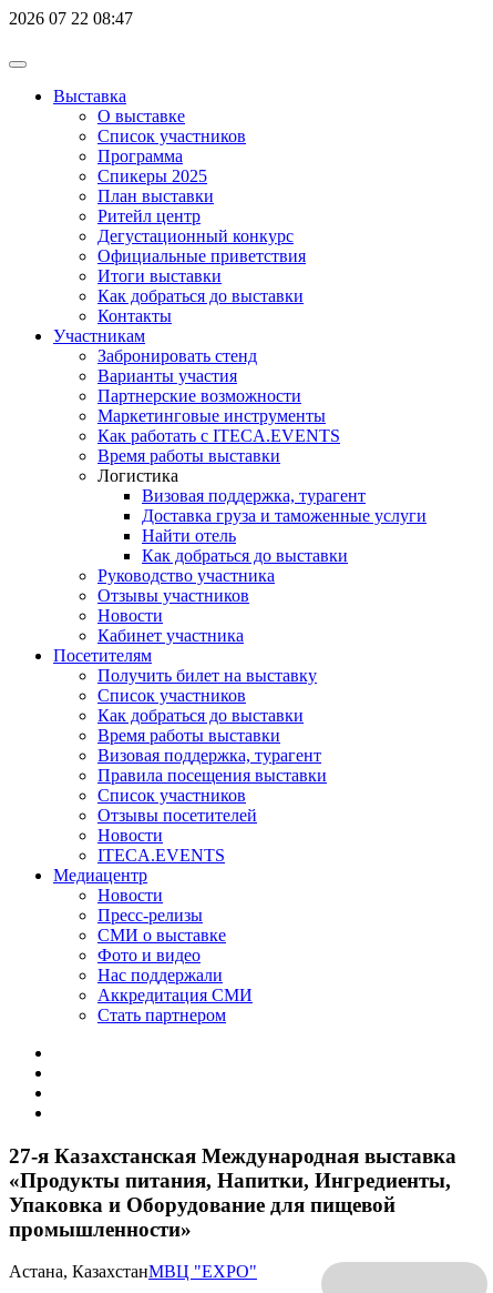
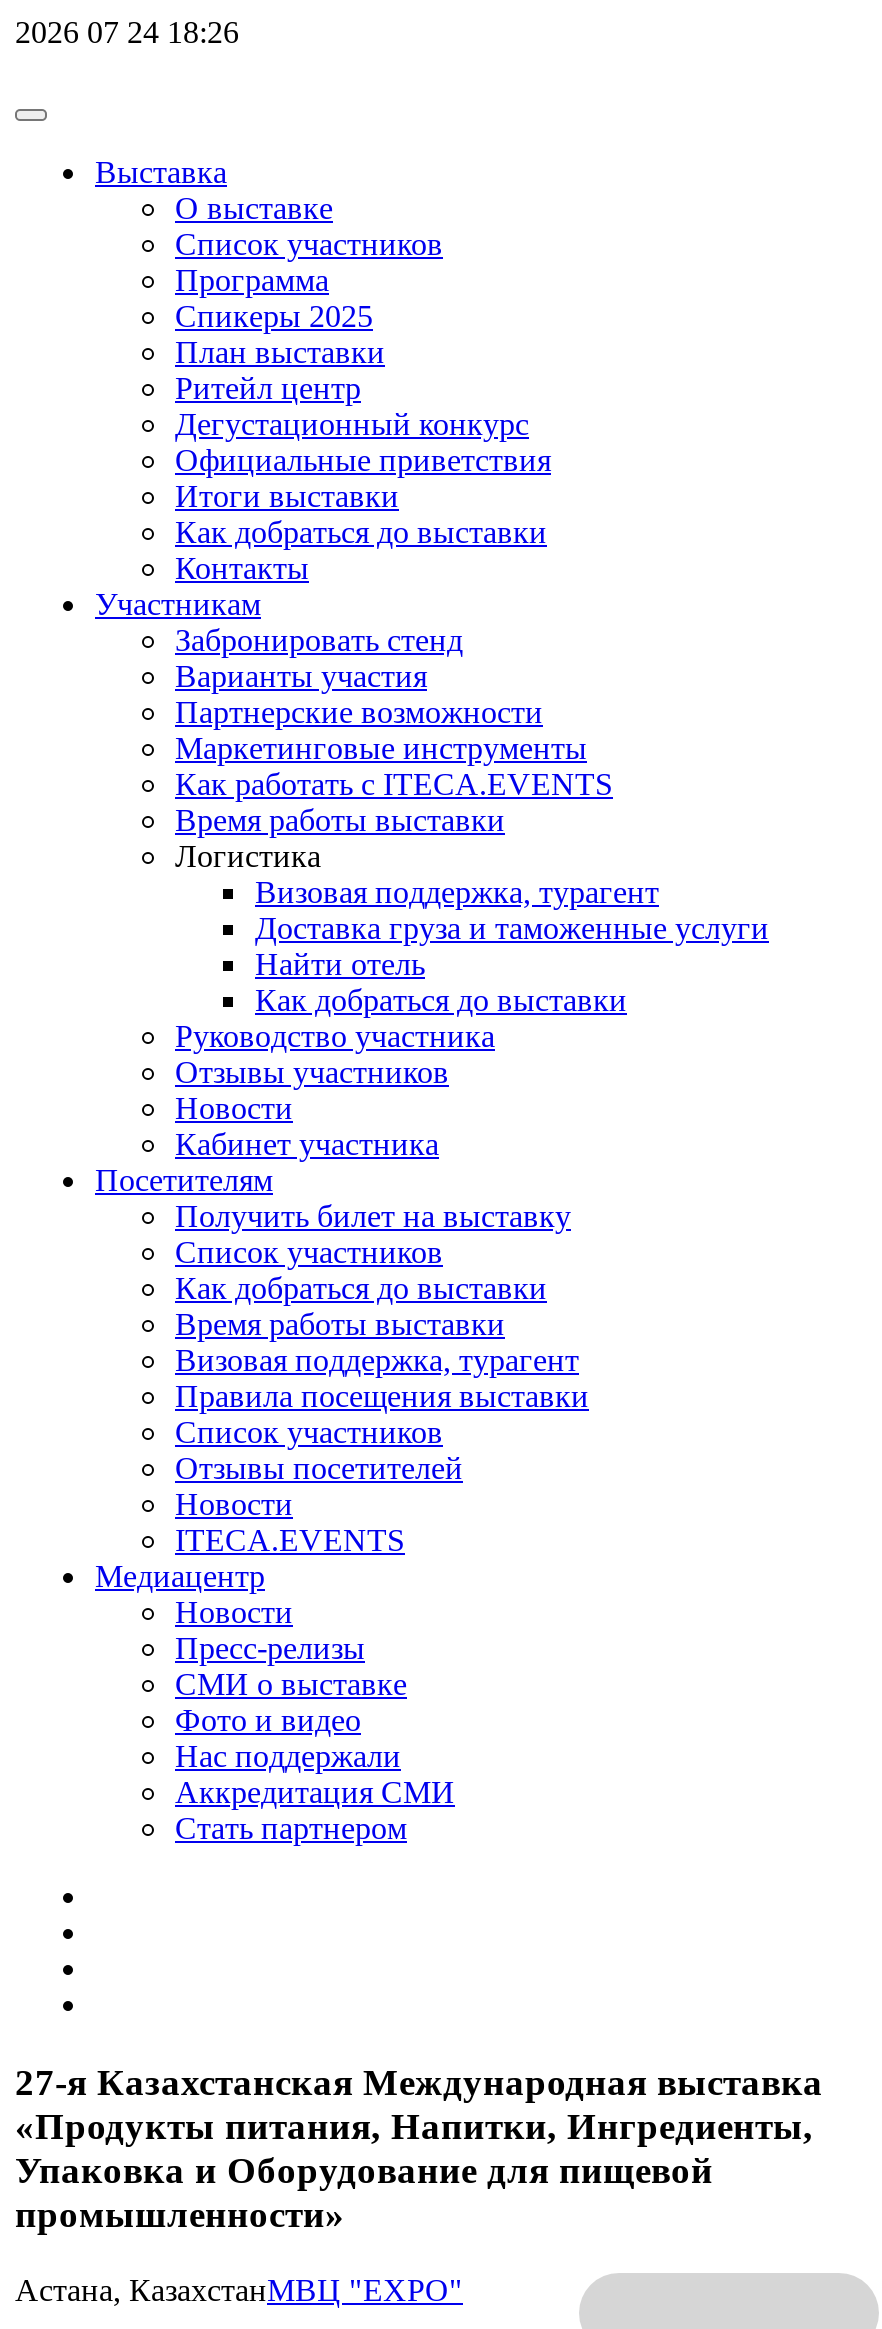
[9,9,133,28] 2026 07 22 08:47 -> [15,15,239,49] 2026 07 24 18:26

